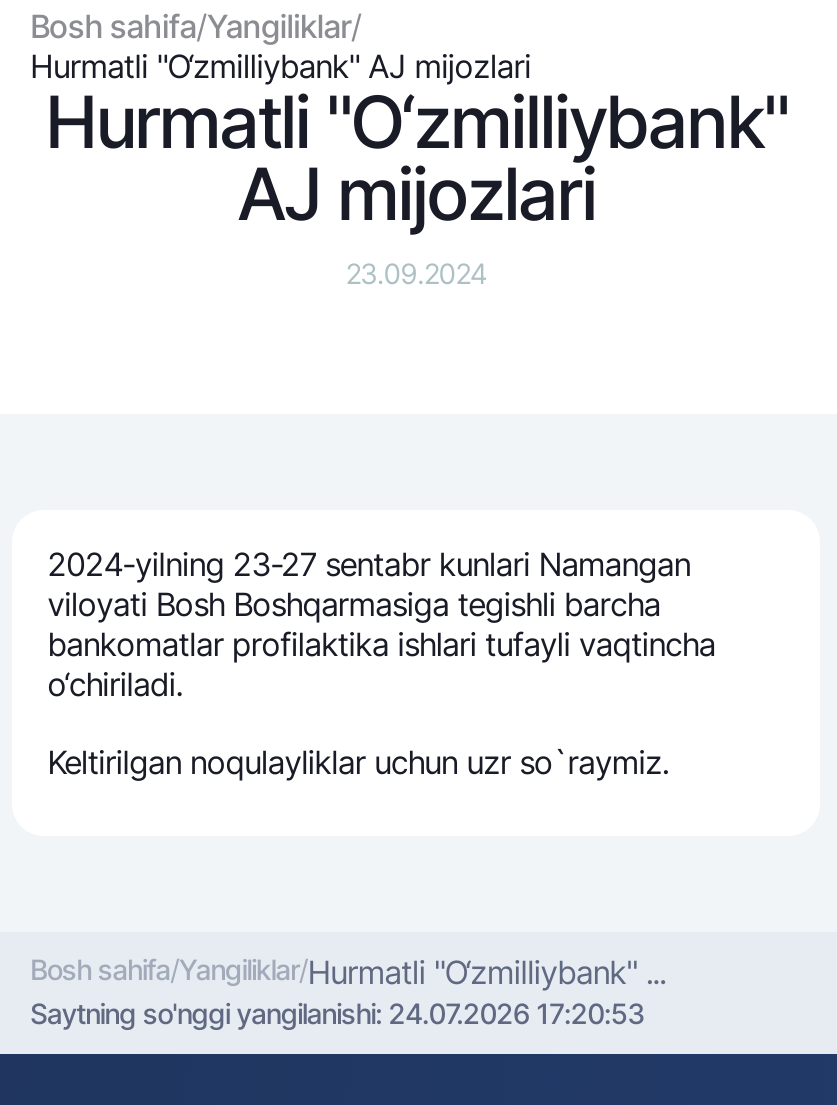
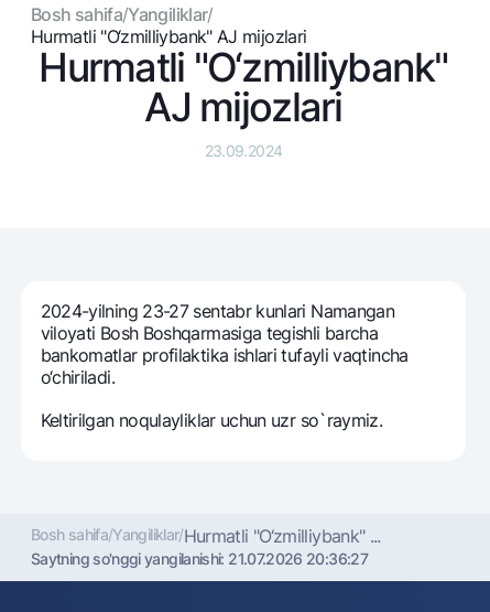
[30,996,644,1030] Saytning so'nggi yangilanishi: 24.07.2026 17:20:53 -> [31,549,368,568] Saytning so'nggi yangilanishi: 21.07.2026 20:36:27

